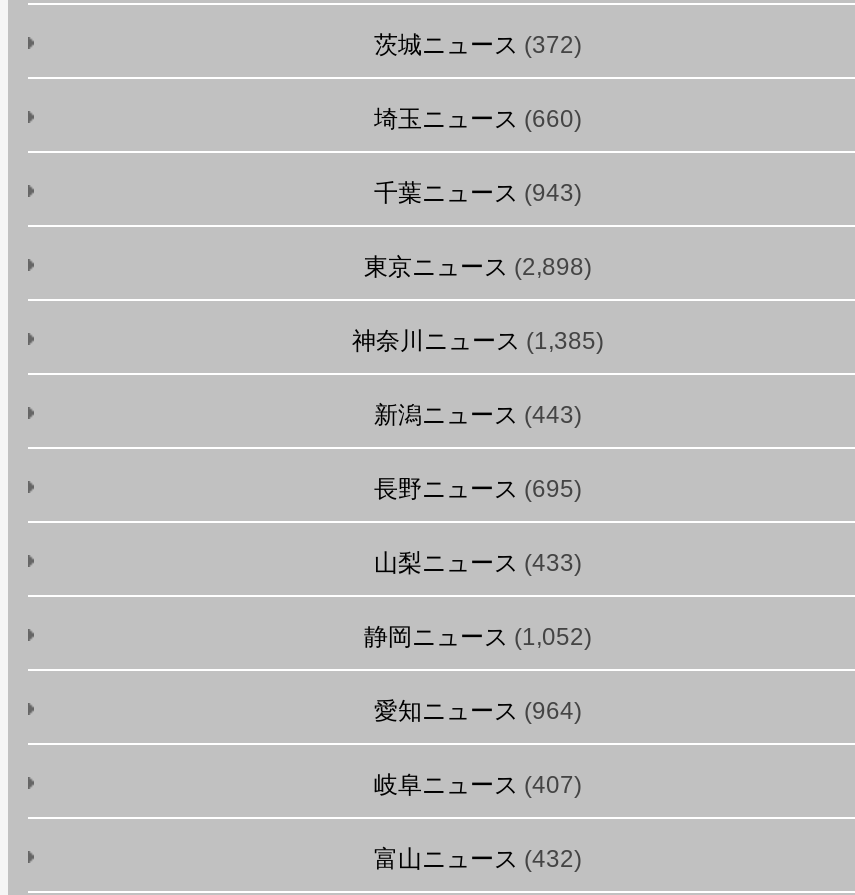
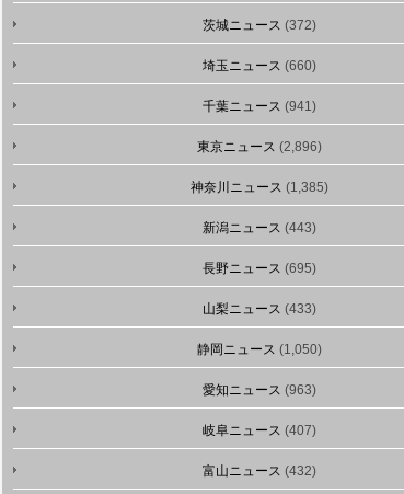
[374,179,582,207] 千葉ニュース(943) -> [203,99,316,114] 千葉ニュース(941)
[364,253,592,281] 東京ニュース(2,898) -> [197,139,322,154] 東京ニュース(2,896)
[364,623,592,651] 静岡ニュース(1,052) -> [197,342,322,357] 静岡ニュース(1,050)
[374,697,582,725] 愛知ニュース(964) -> [203,382,316,398] 愛知ニュース(963)

